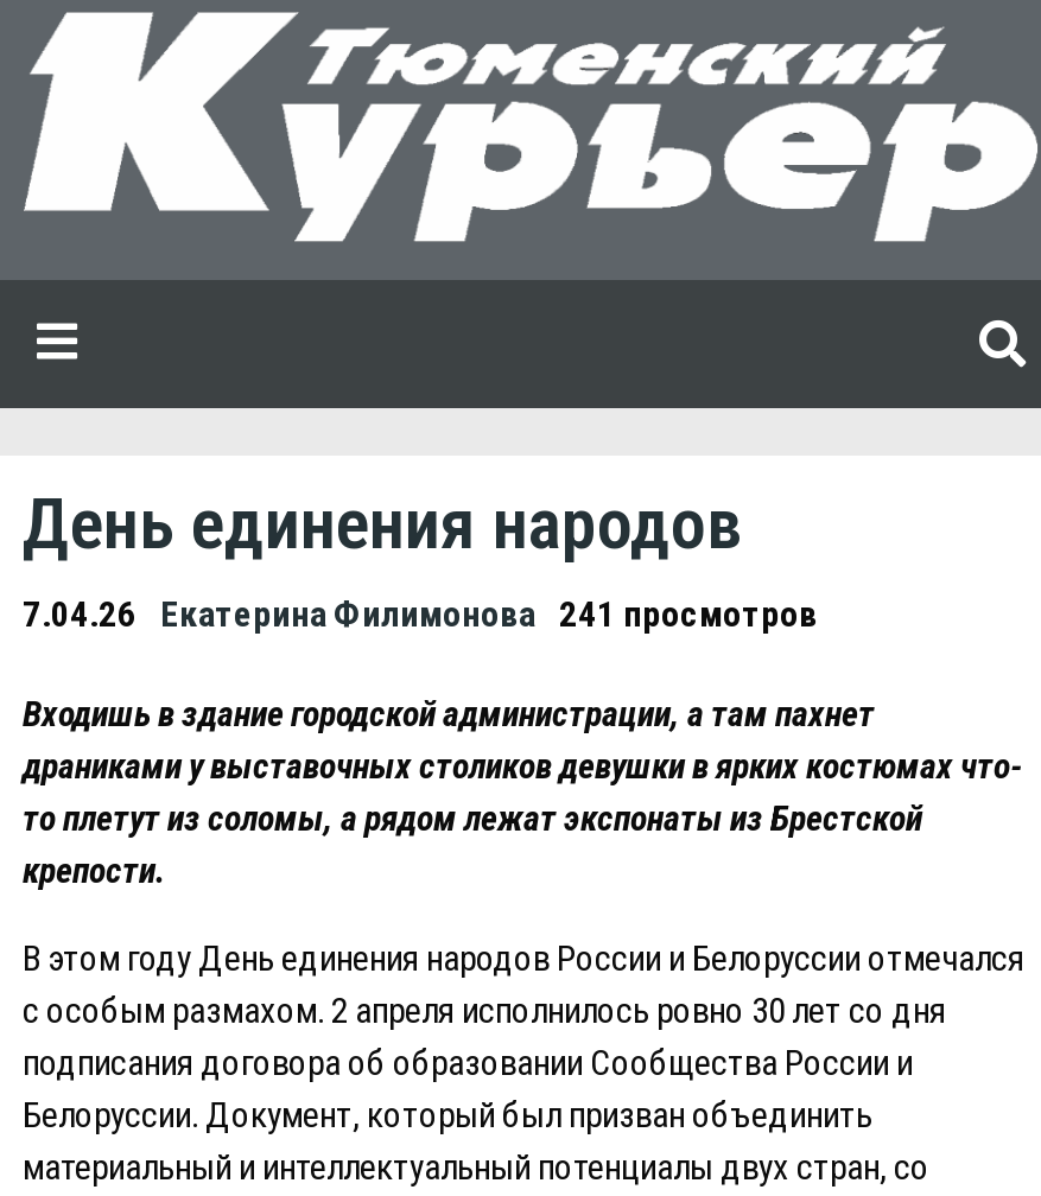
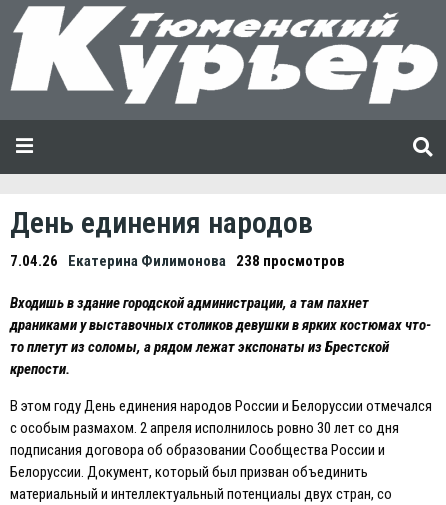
[23,594,818,637] 7.04.26 Екатерина Филимонова 241 просмотров -> [10,251,345,269] 7.04.26 Екатерина Филимонова 238 просмотров

